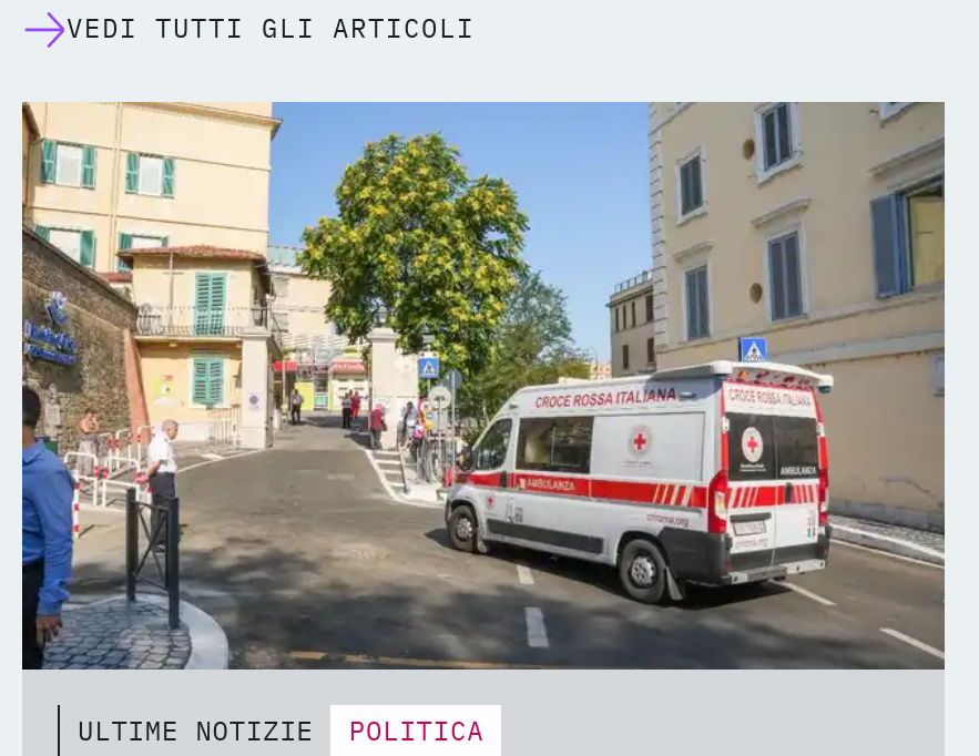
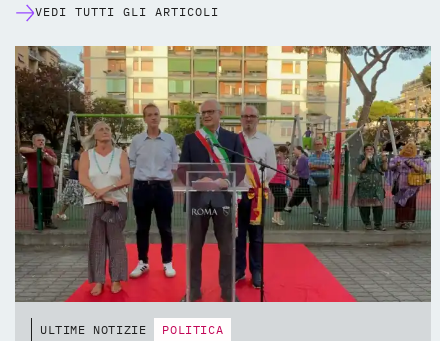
[20,100,945,672] [image] -> [14,45,431,303] [image]

